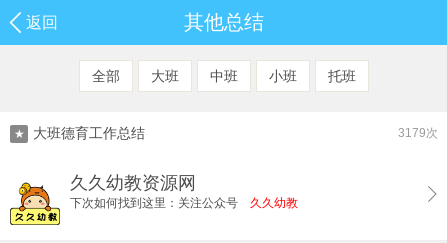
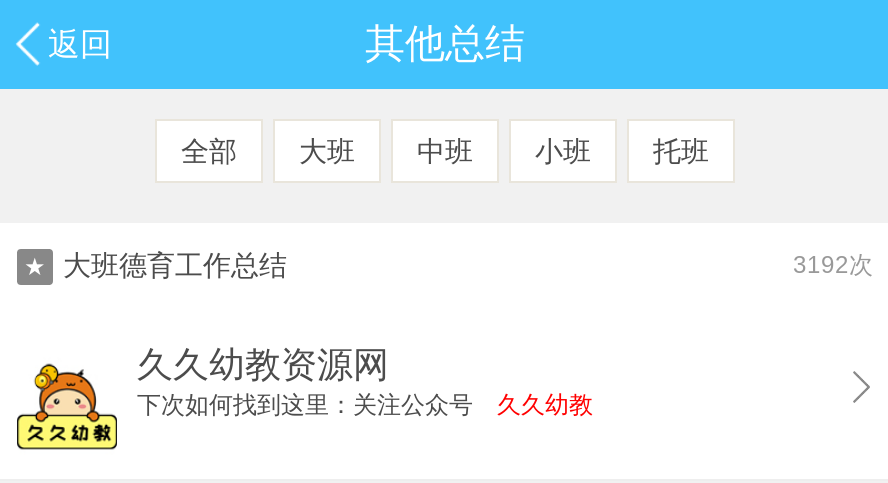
[398,126,438,140] 3179次 -> [793,251,873,279] 3192次

